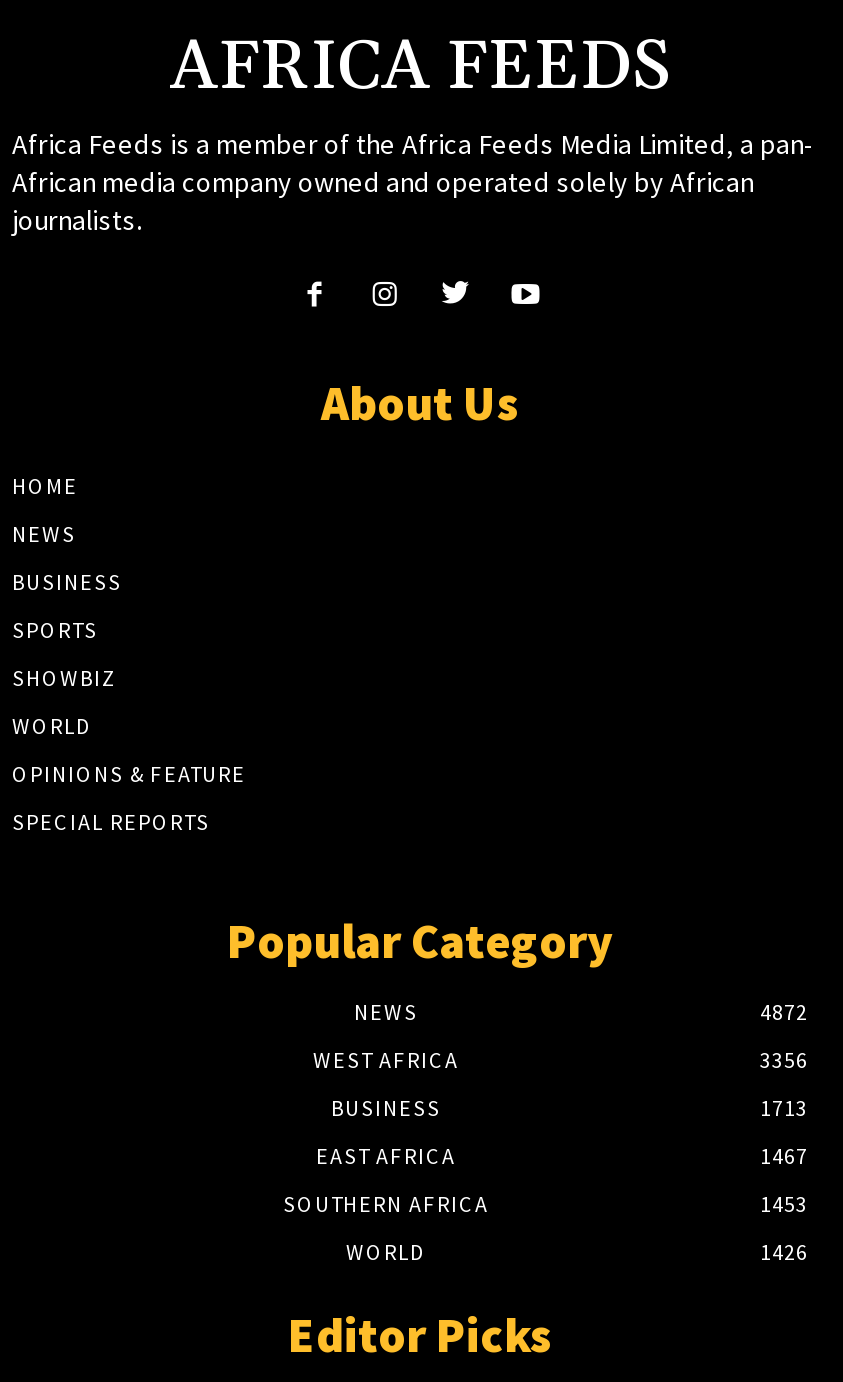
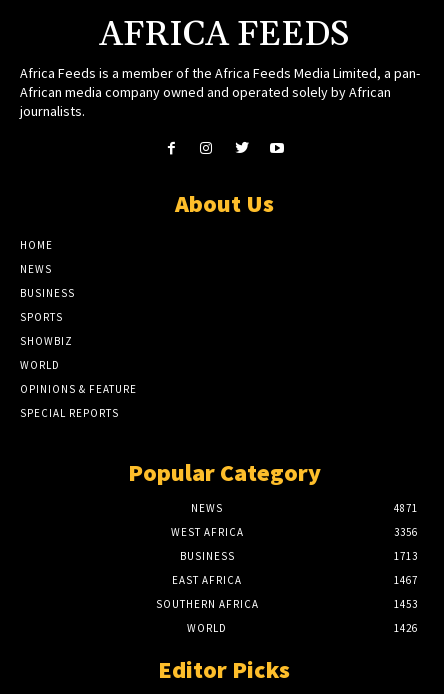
[760,998,808,1026] 4872 -> [394,501,418,515] 4871

